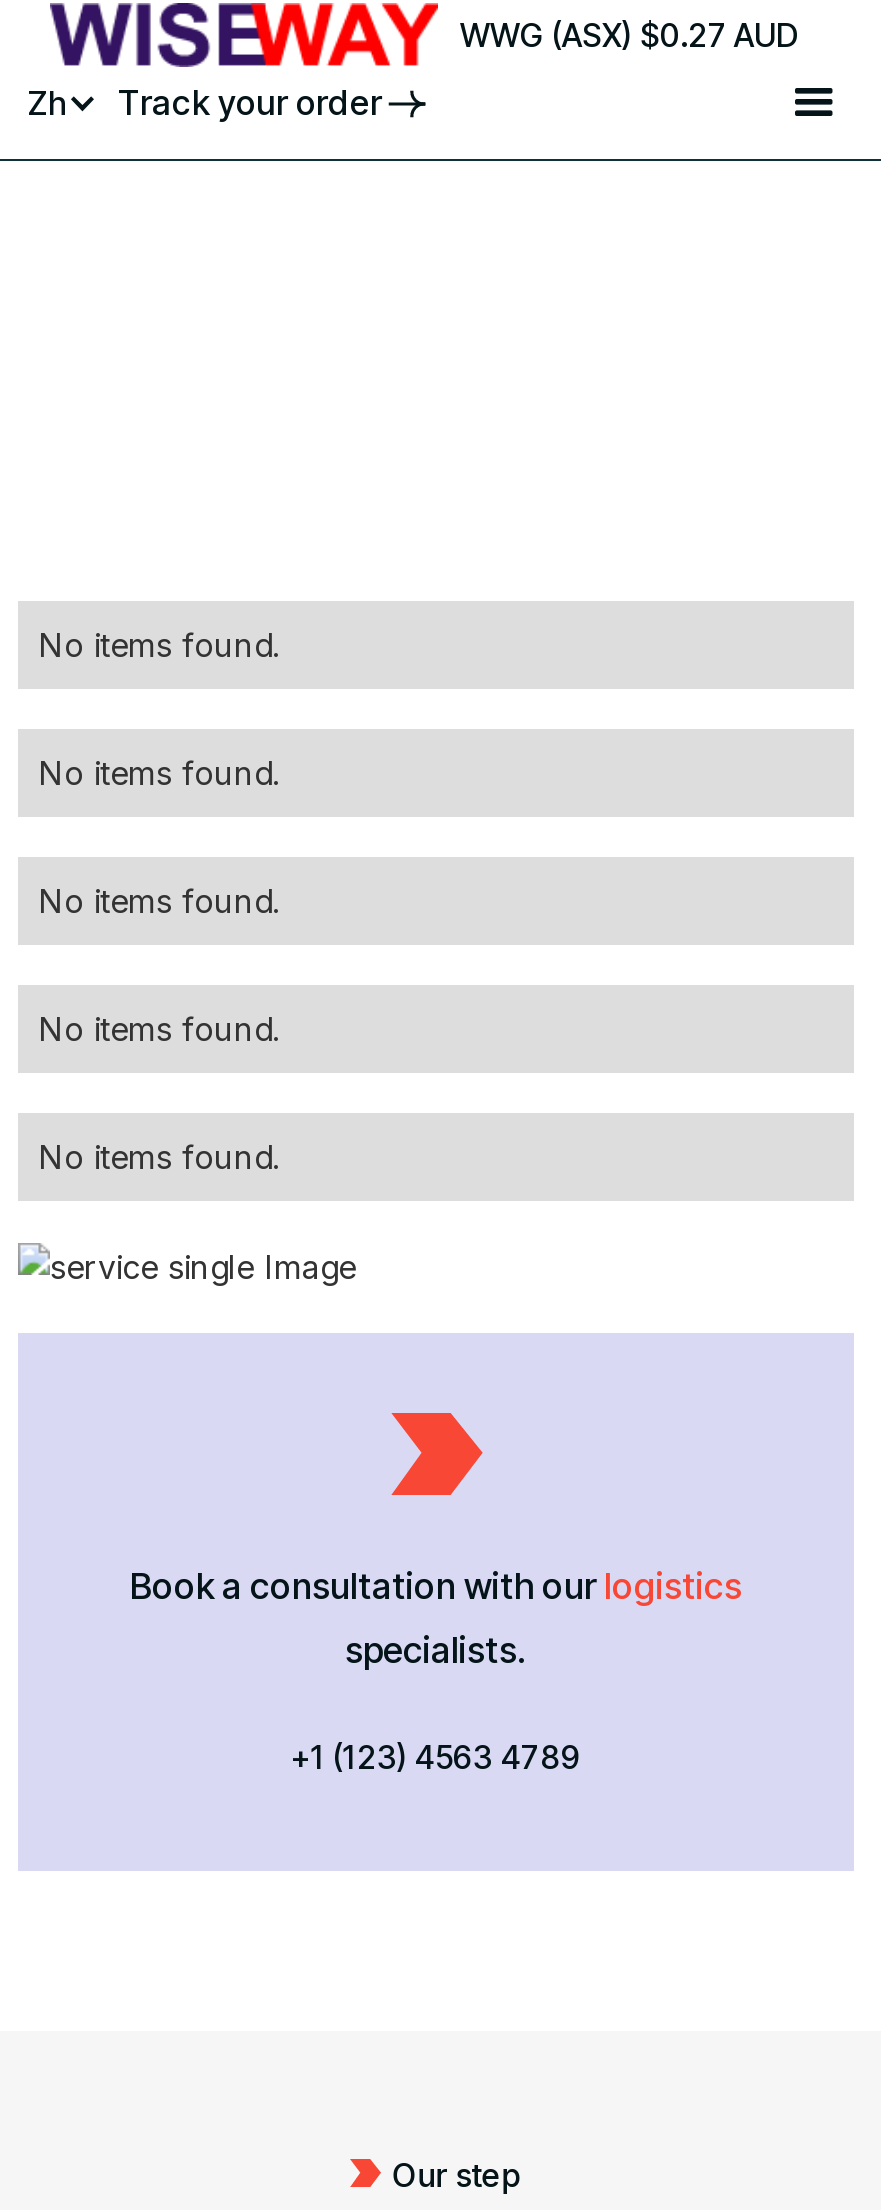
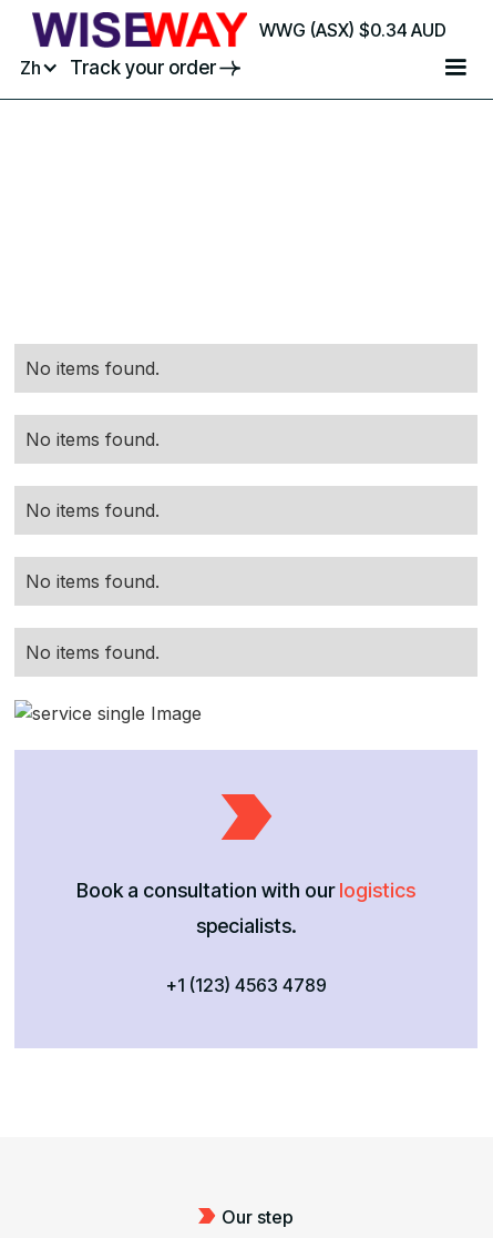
[460,15,798,55] WWG (ASX) $0.27 AUD -> [259,19,446,41] WWG (ASX) $0.34 AUD

